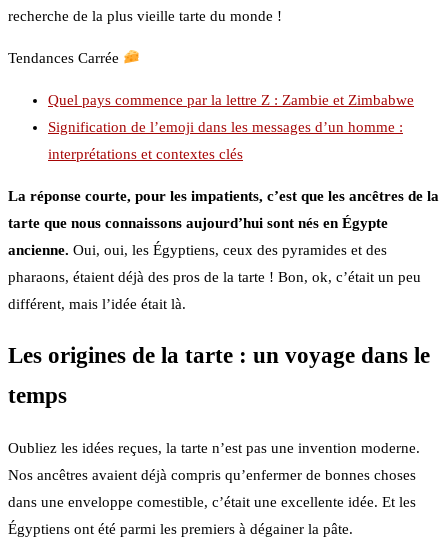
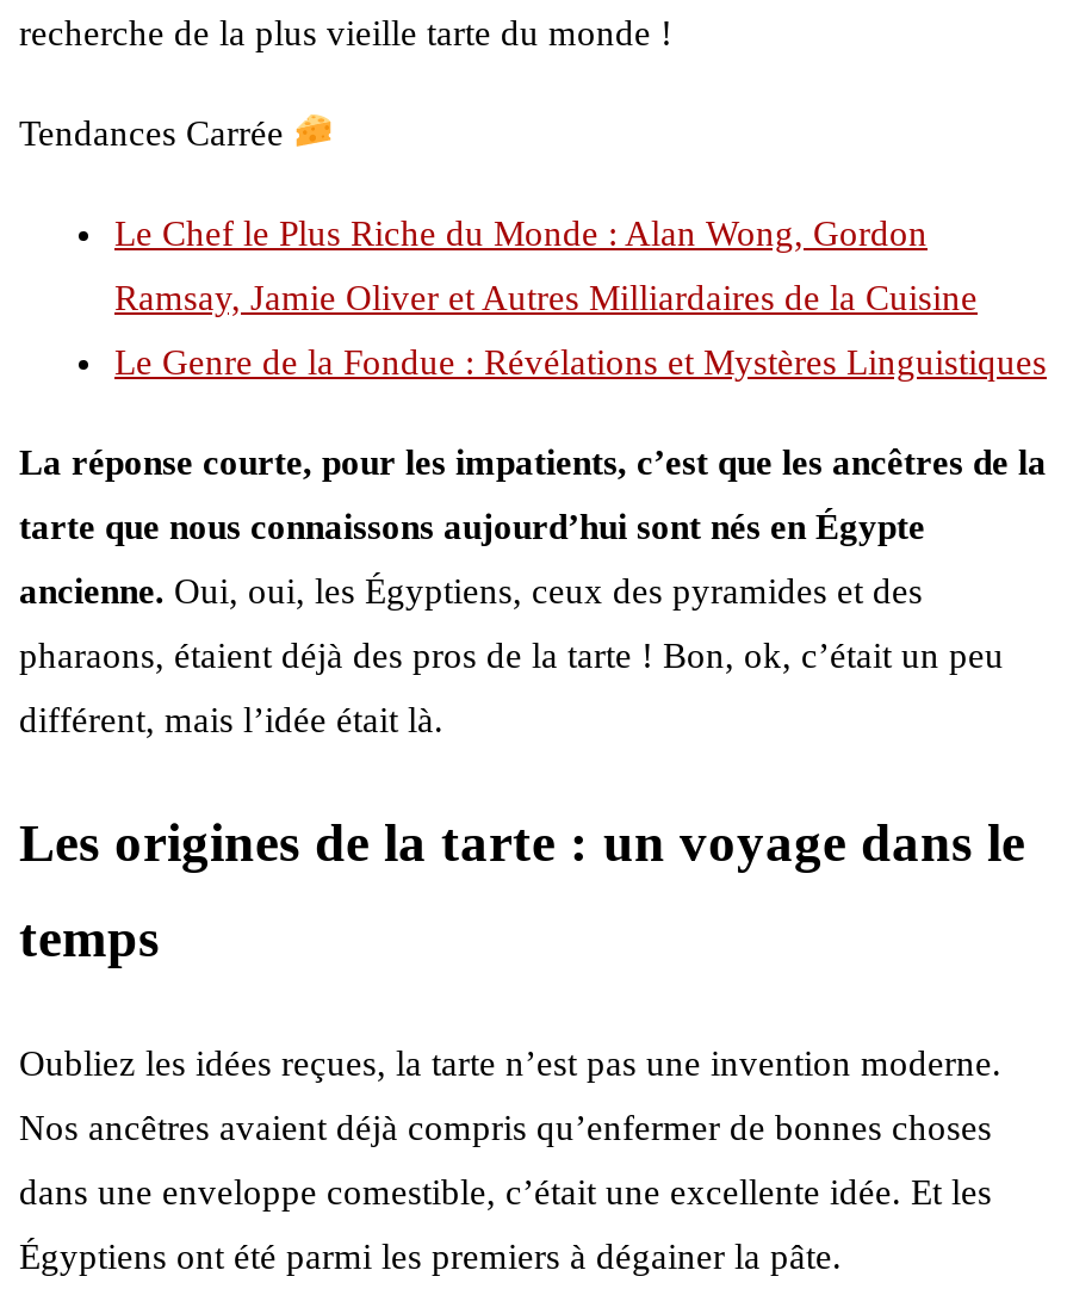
[48,91,414,107] Quel pays commence par la lettre Z : Zambie et Zimbabwe -> [114,213,928,252] Le Chef le Plus Riche du Monde : Alan Wong, Gordon
[48,118,403,134] Signification de l’emoji dans les messages d’un homme : -> [114,278,978,316] Ramsay, Jamie Oliver et Autres Milliardaires de la Cuisine
[48,145,243,161] interprétations et contextes clés -> [114,342,1047,380] Le Genre de la Fondue : Révélations et Mystères Linguistiques

